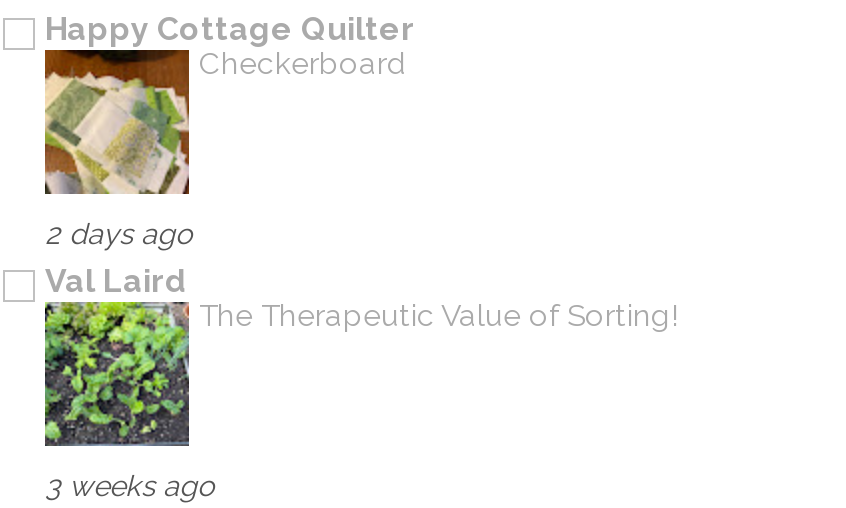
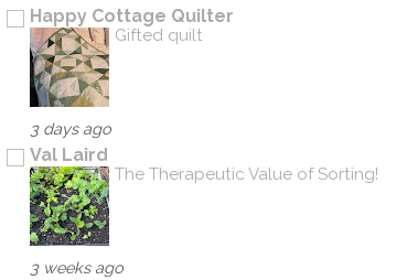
[43,45,407,196] [image] | Checkerboard -> [29,25,203,108] [image] | Gifted quilt
[45,215,193,249] 2 days ago -> [30,119,111,137] 3 days ago

